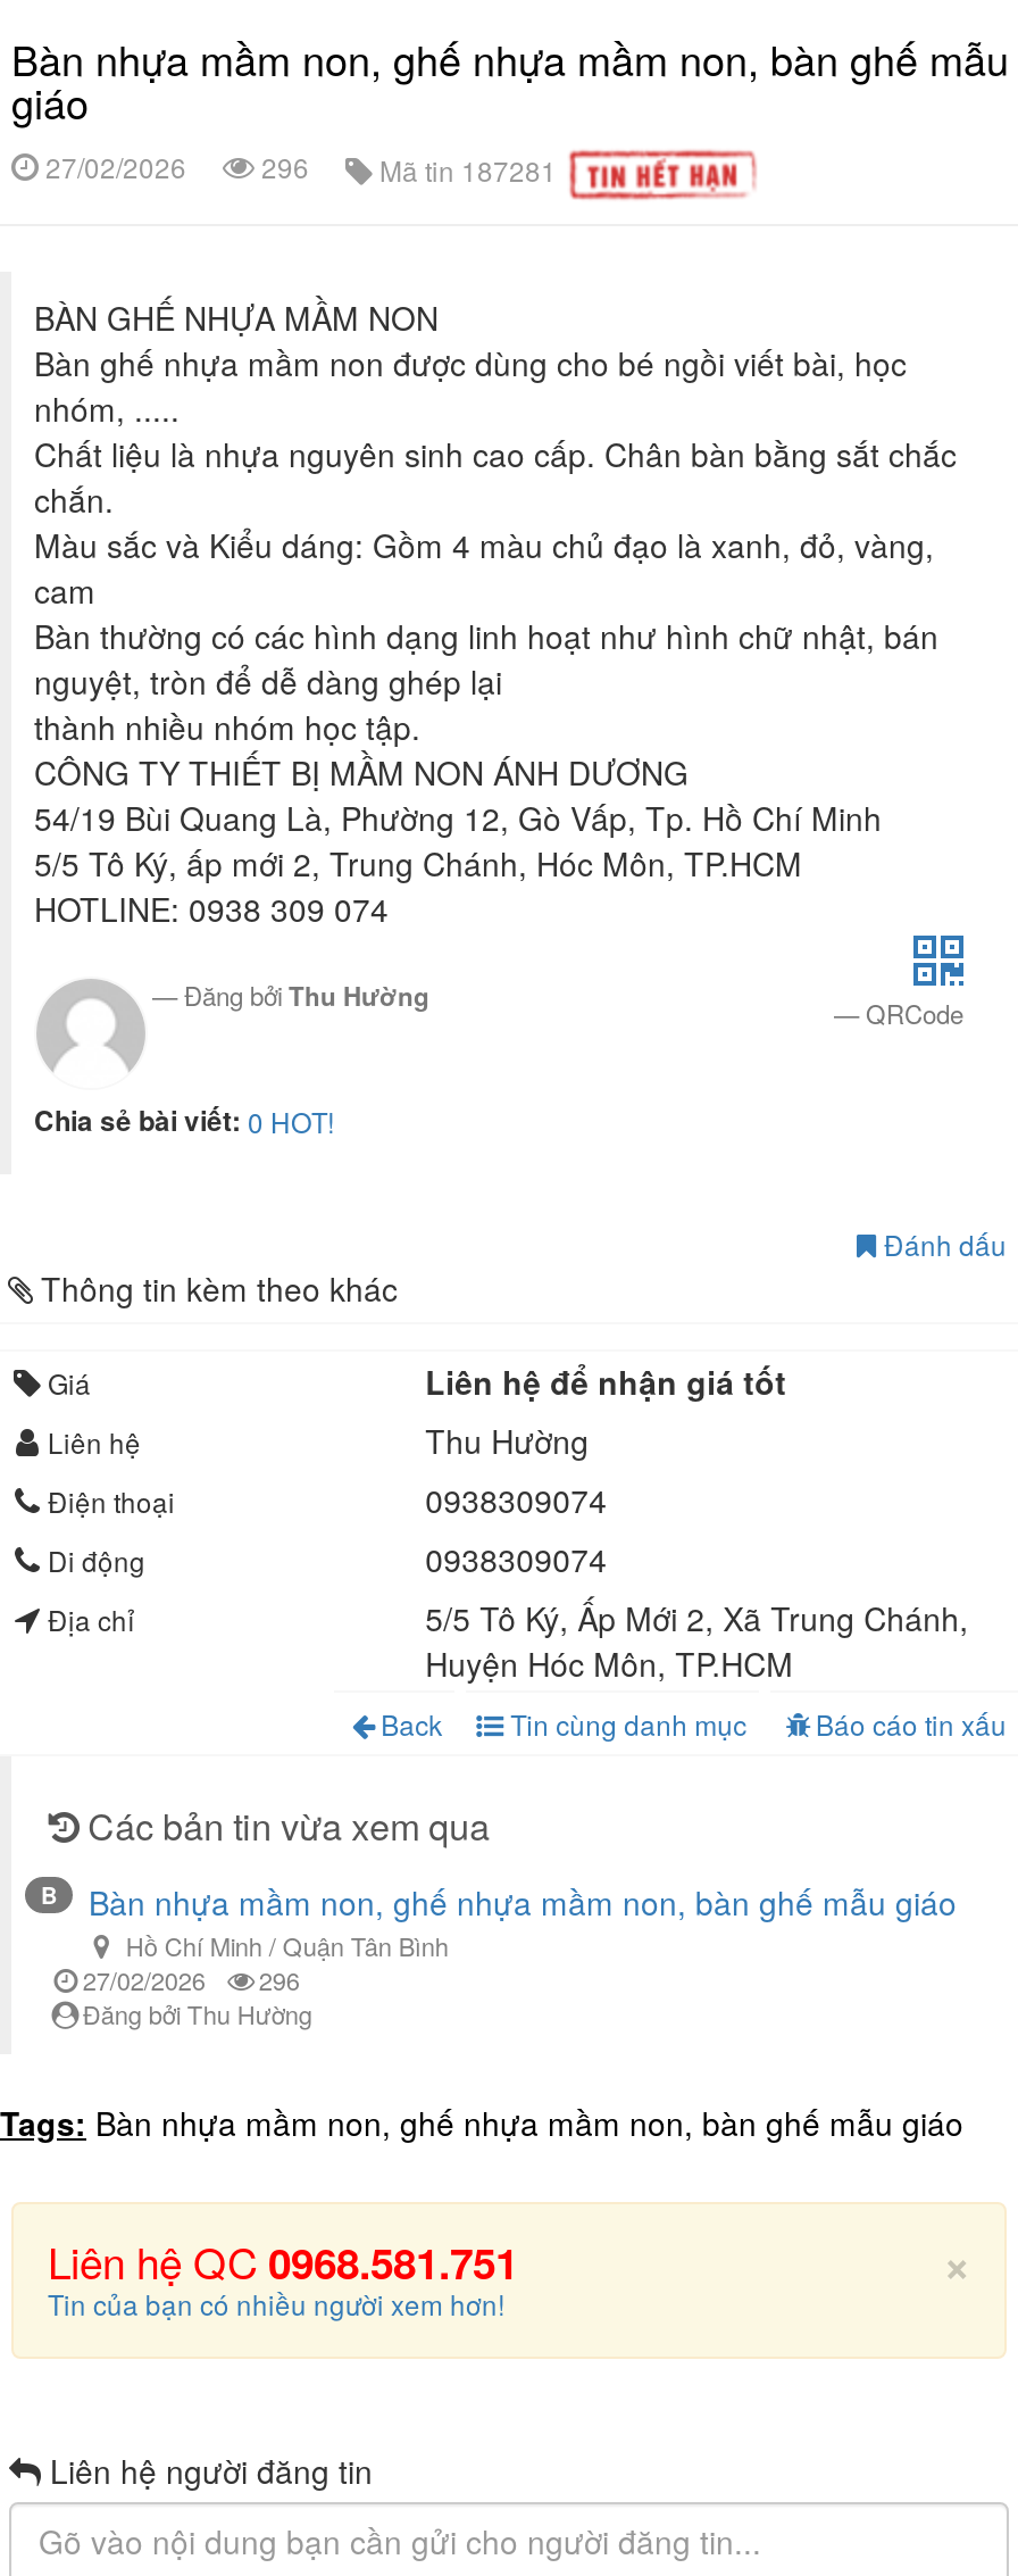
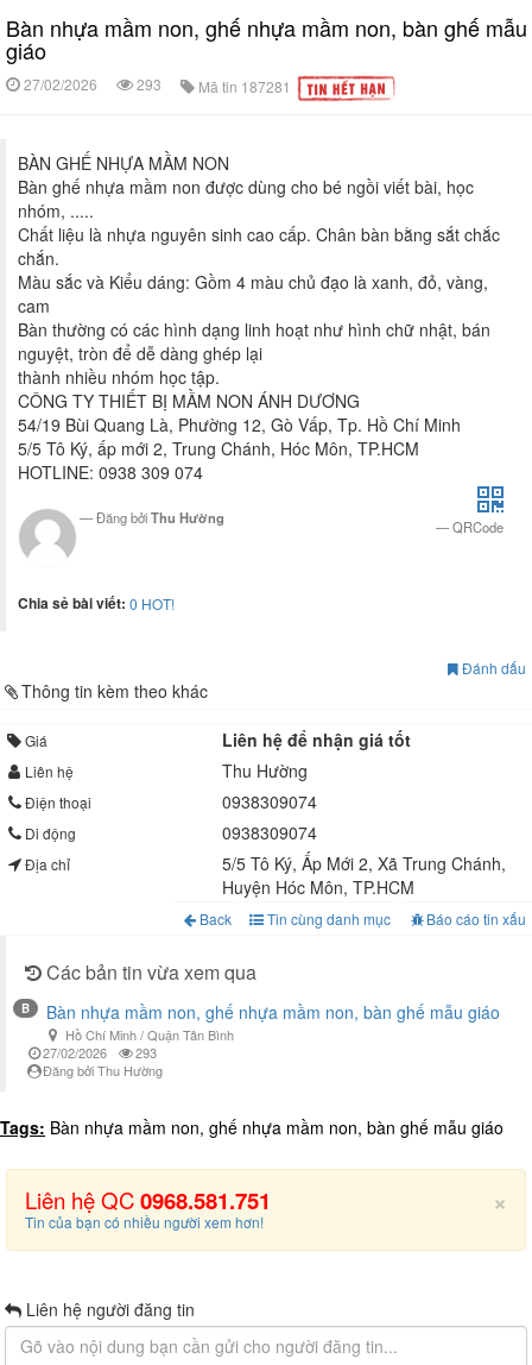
[45,147,557,189] 27/02/2026 296 Mã tin 187281 -> [24,74,291,96] 27/02/2026 293 Mã tin 187281
[83,1961,299,1997] 27/02/2026 296 -> [43,1043,157,1062] 27/02/2026 293

